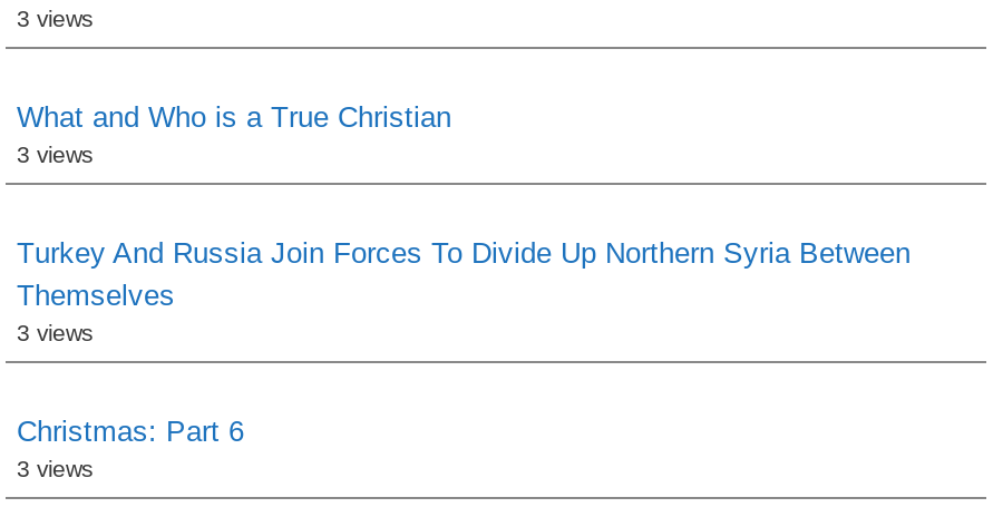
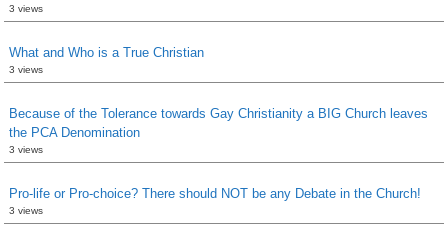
[17,235,911,311] Turkey And Russia Join Forces To Divide Up Northern Syria Between | Themselves -> [9,105,428,139] Because of the Tolerance towards Gay Christianity a BIG Church leaves | the PCA Denomination
[17,413,244,447] Christmas: Part 6 -> [9,185,421,200] Pro-life or Pro-choice? There should NOT be any Debate in the Church!

